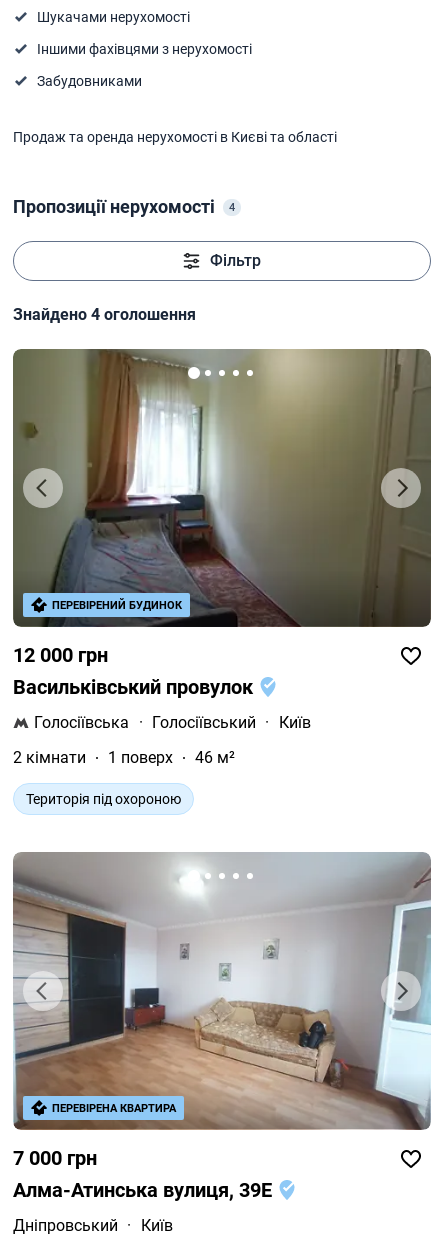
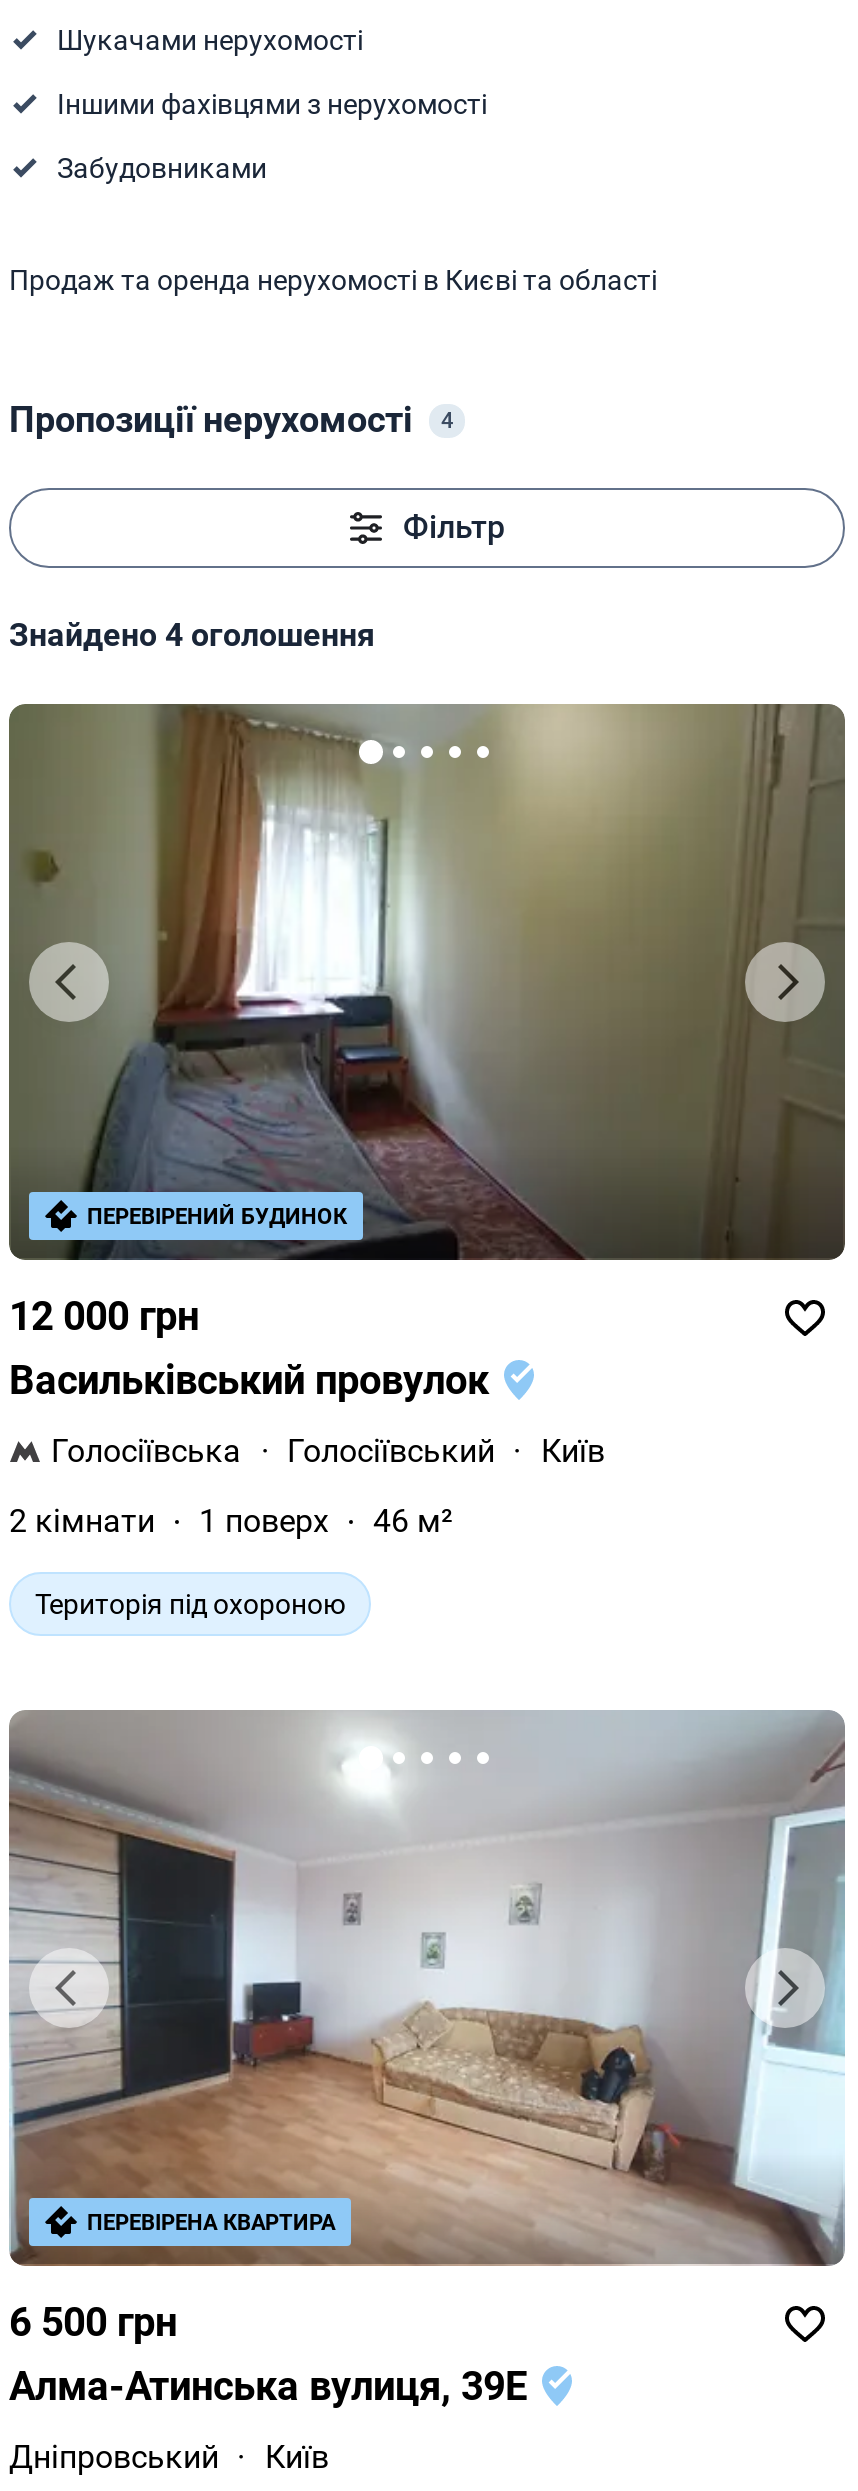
[13,1146,97,1170] 7 000 грн -> [9,2298,177,2346] 6 500 грн

